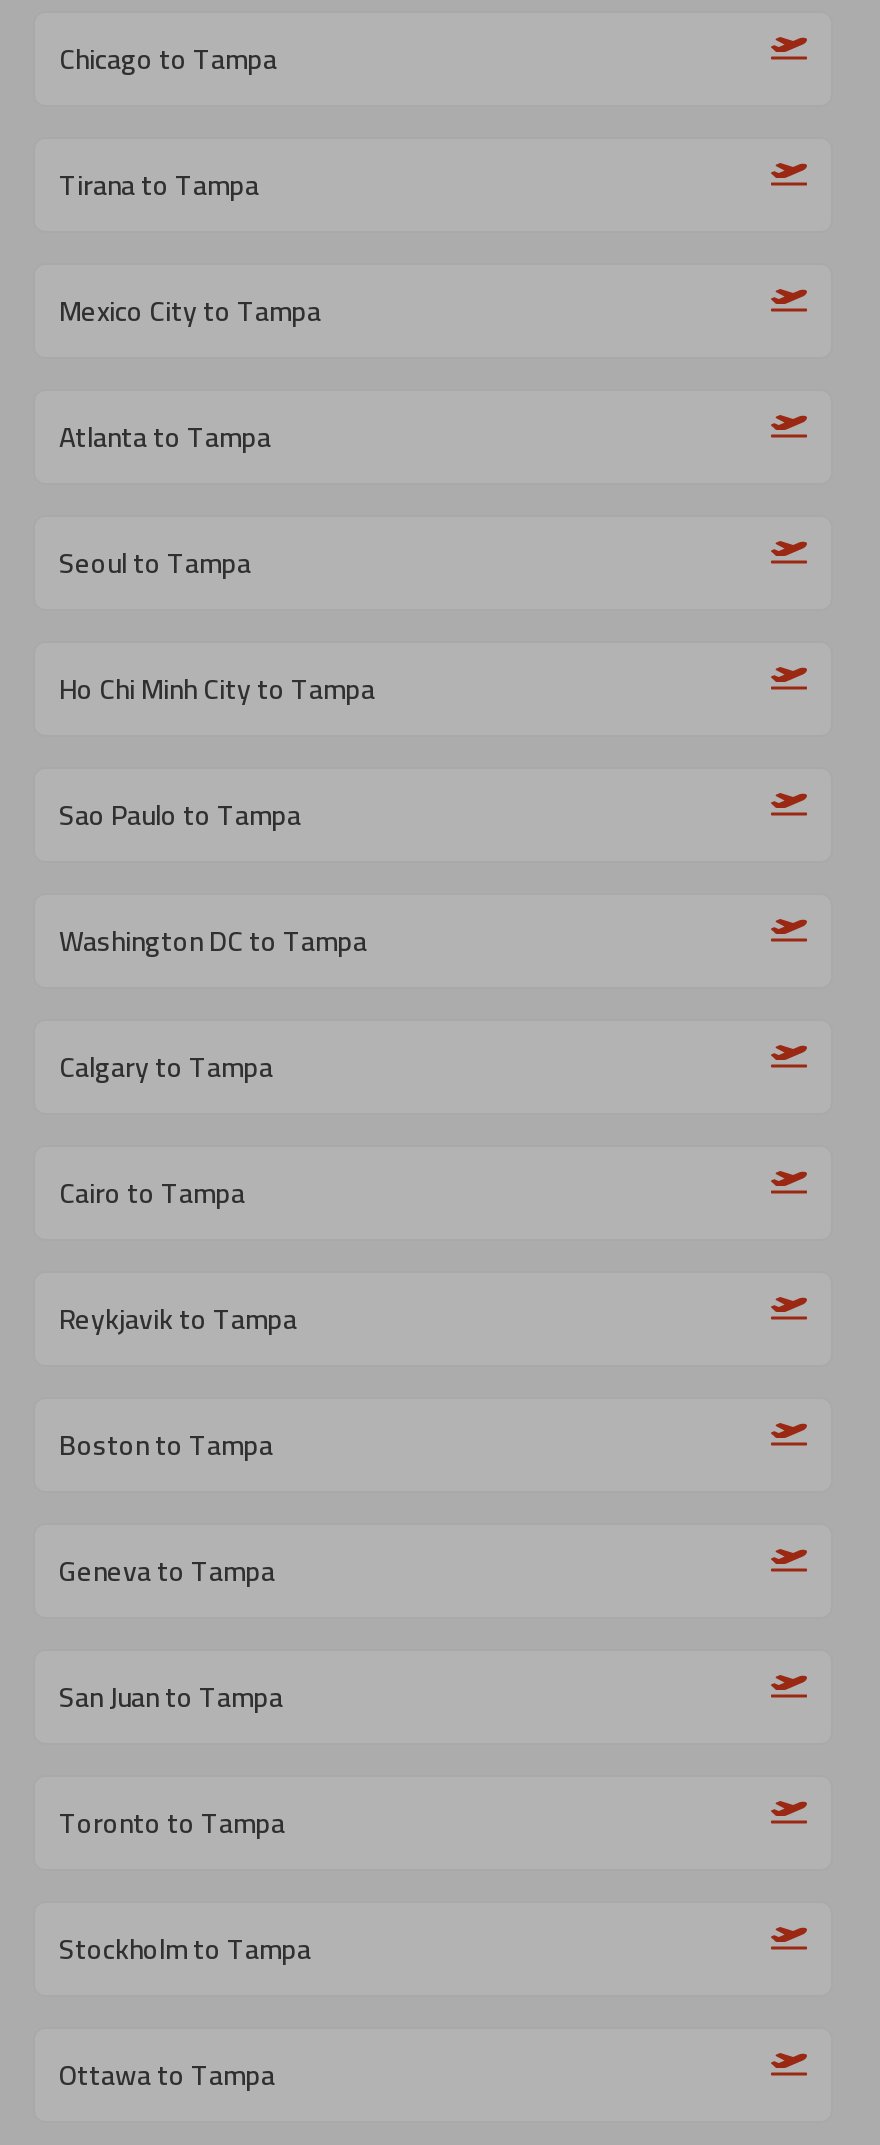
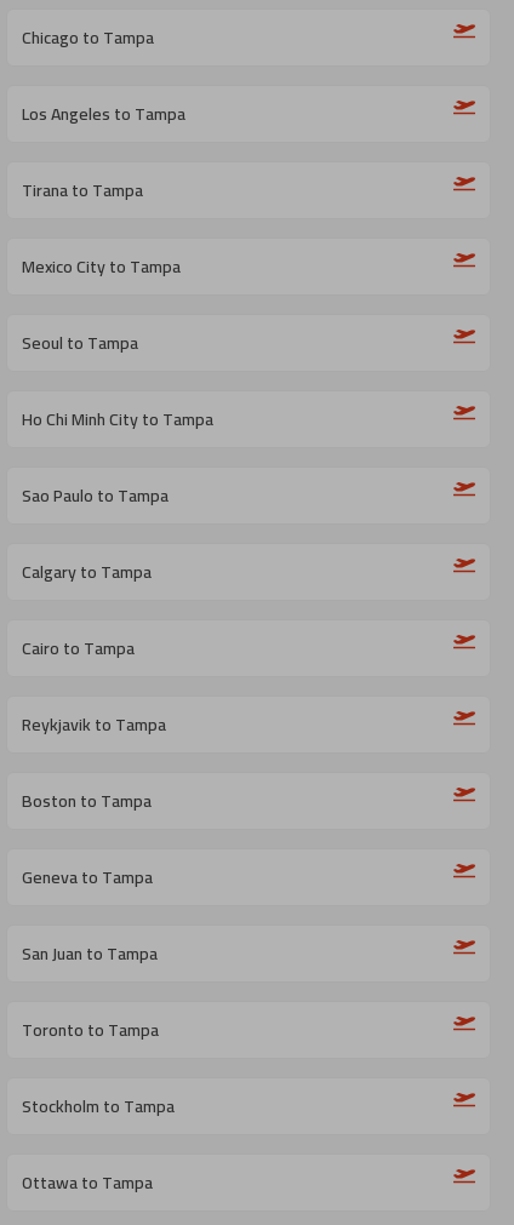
none -> [22,98,185,130] Los Angeles to Tampa
moved [59,159,321,337] -> [22,174,181,282]: Tirana to Tampa | Mexico City to Tampa
[59,411,271,463] Atlanta to Tampa -> none
[59,915,367,967] Washington DC to Tampa -> none

